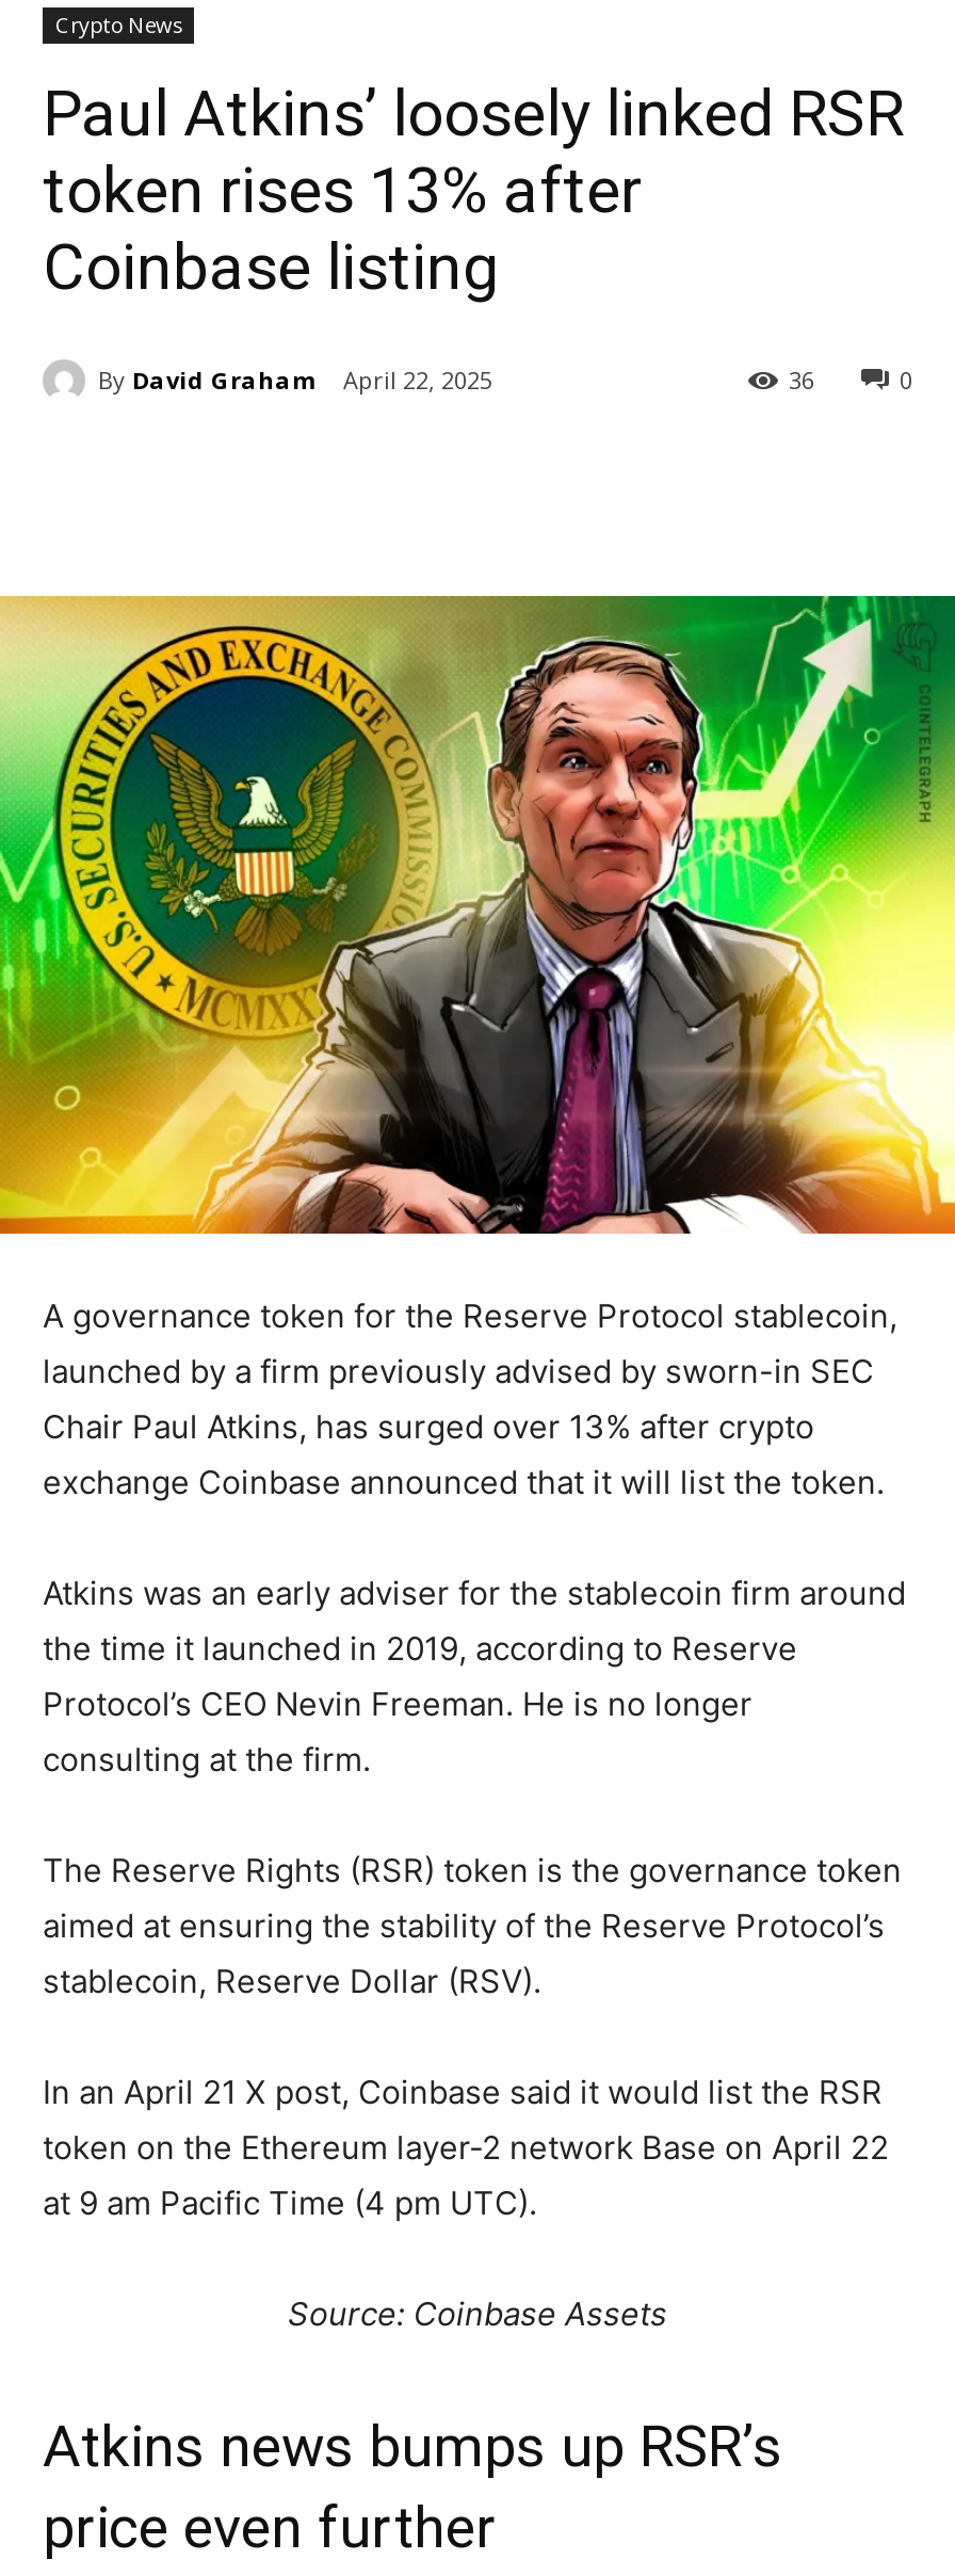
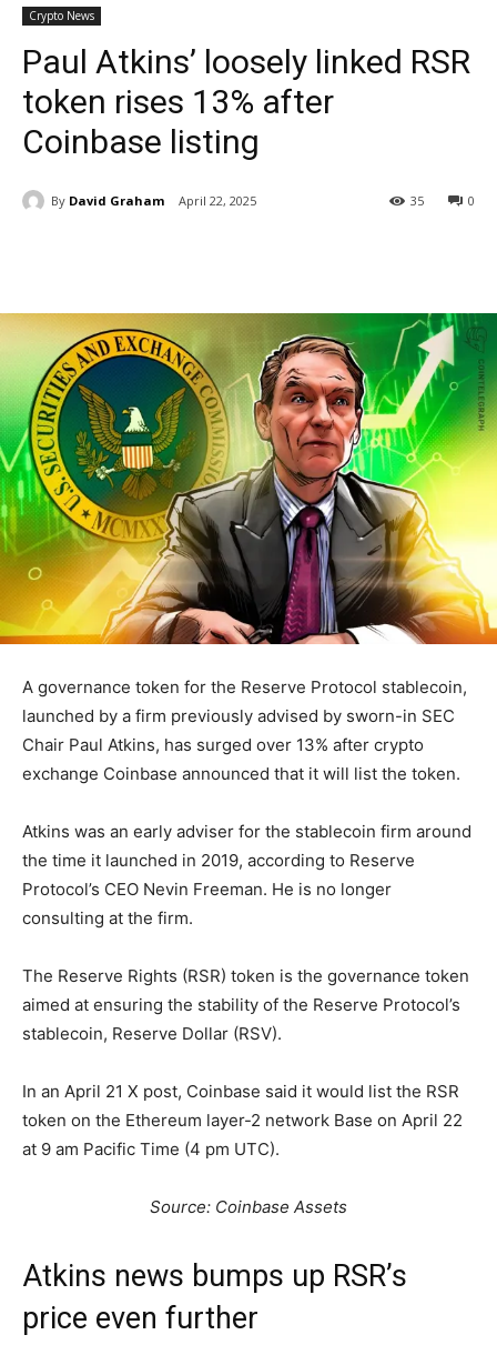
[789,364,814,396] 36 -> [410,192,424,209] 35

